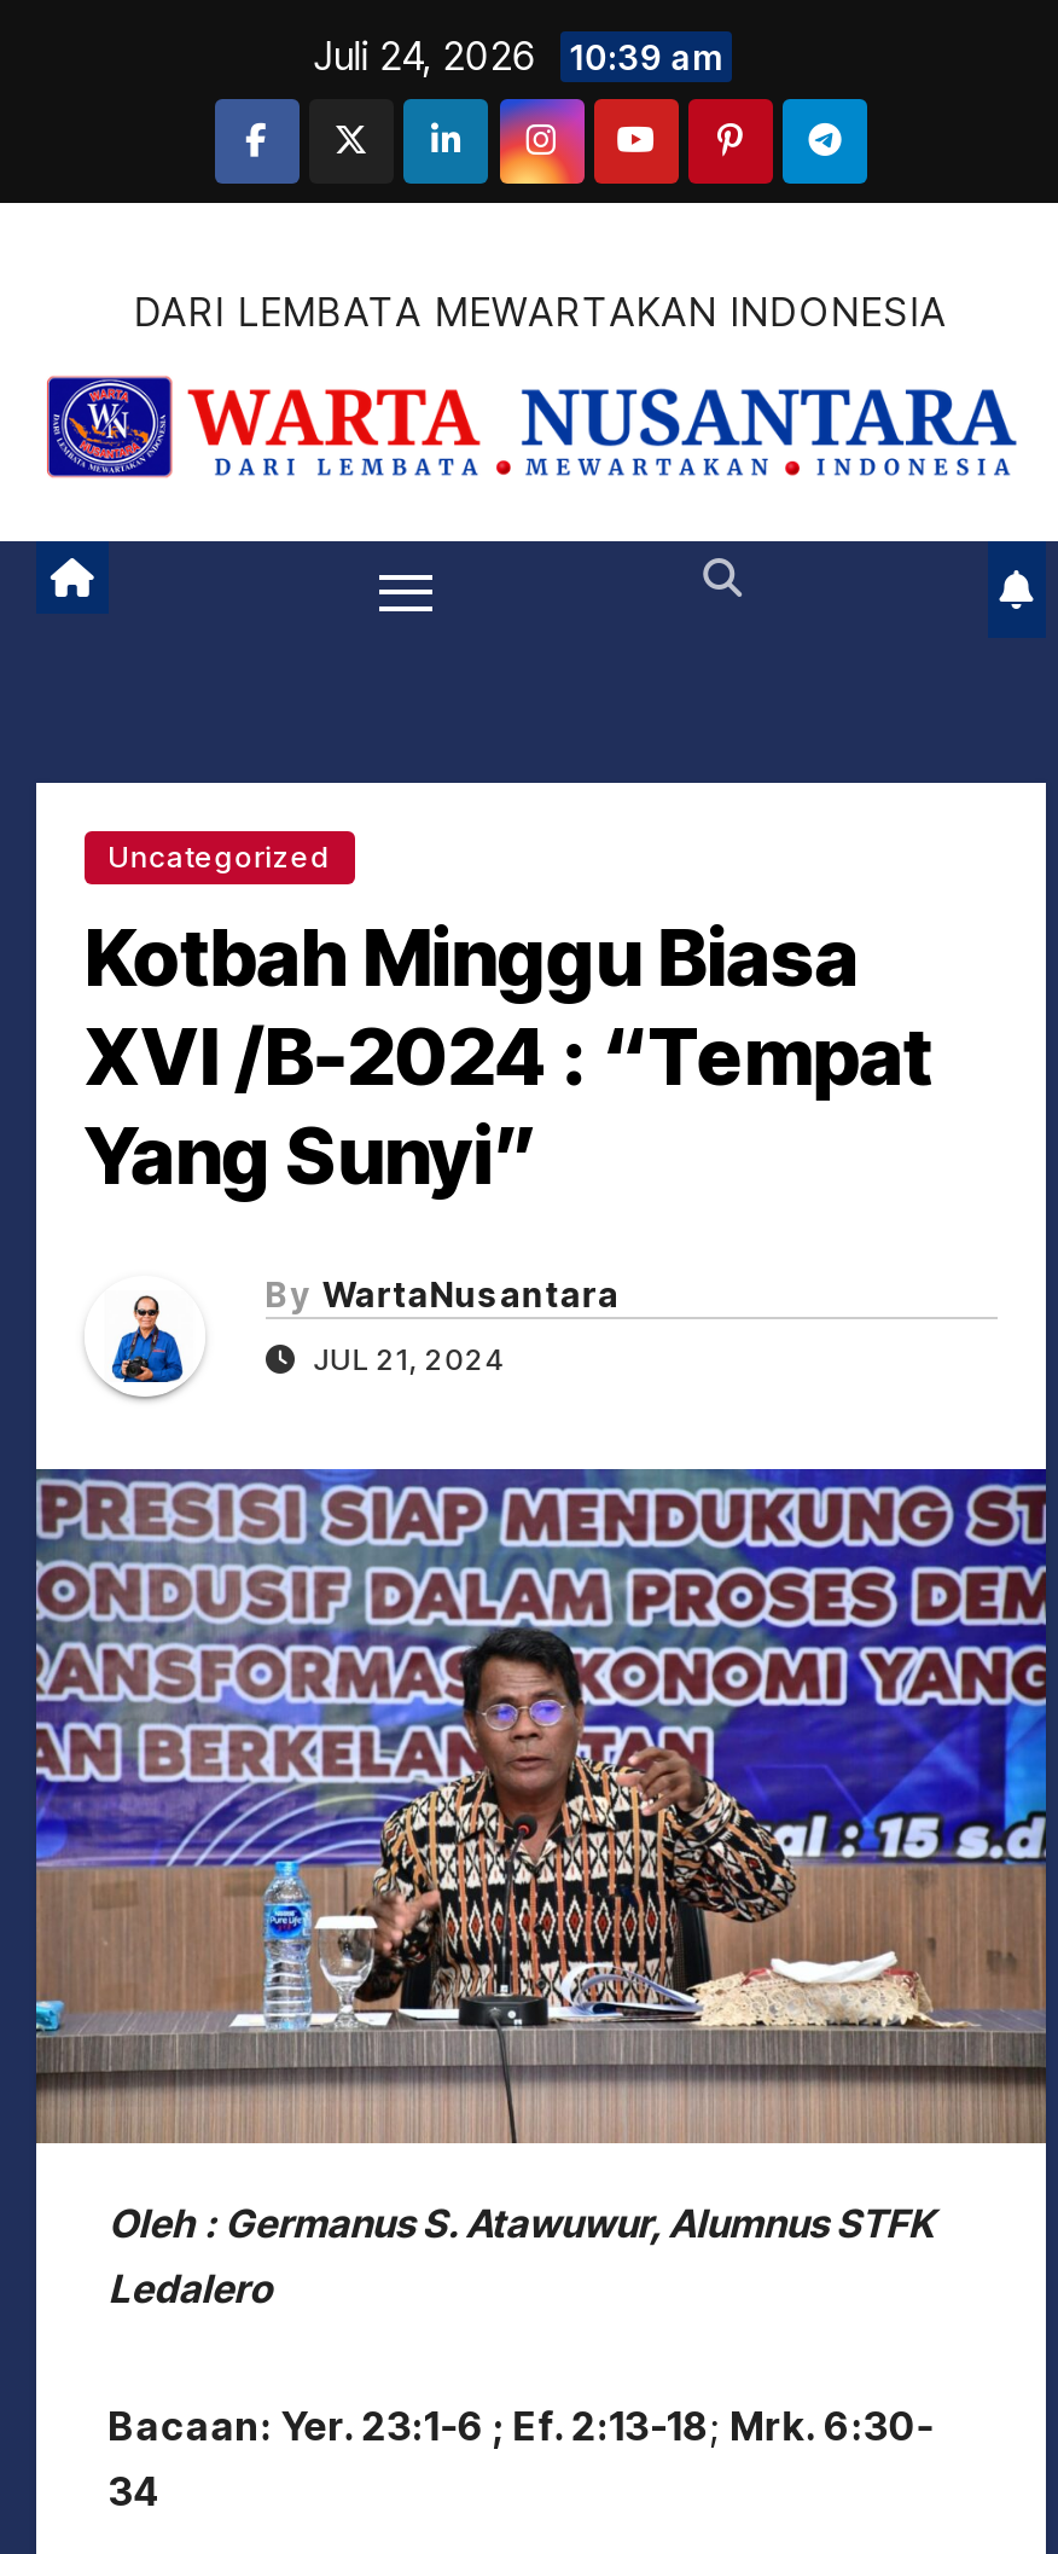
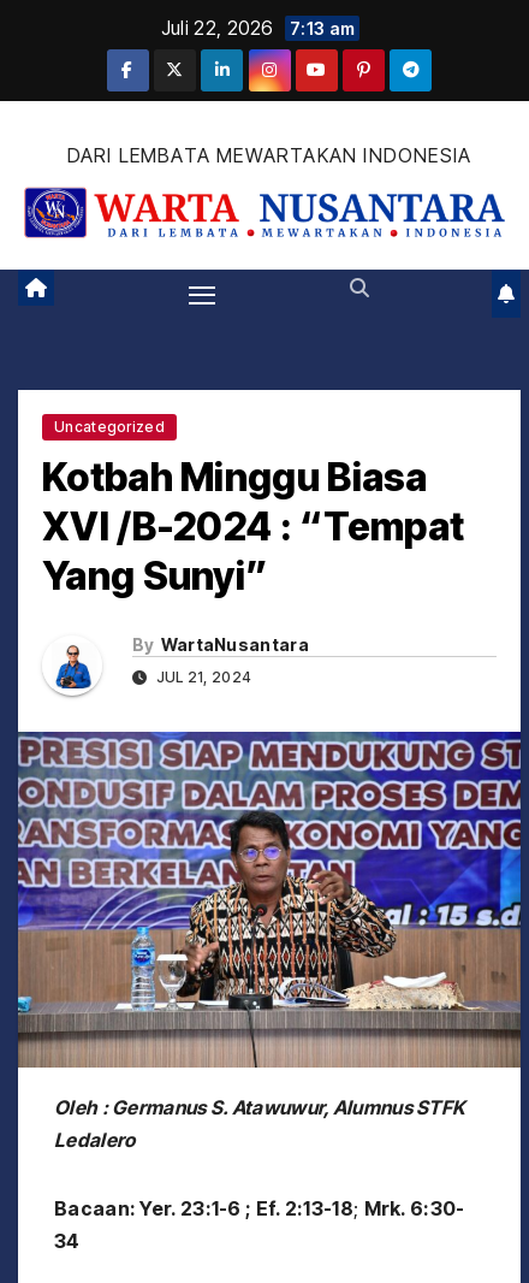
[313,31,723,80] Juli 24, 2026 10:39 am -> [161,16,355,40] Juli 22, 2026 7:13 am

